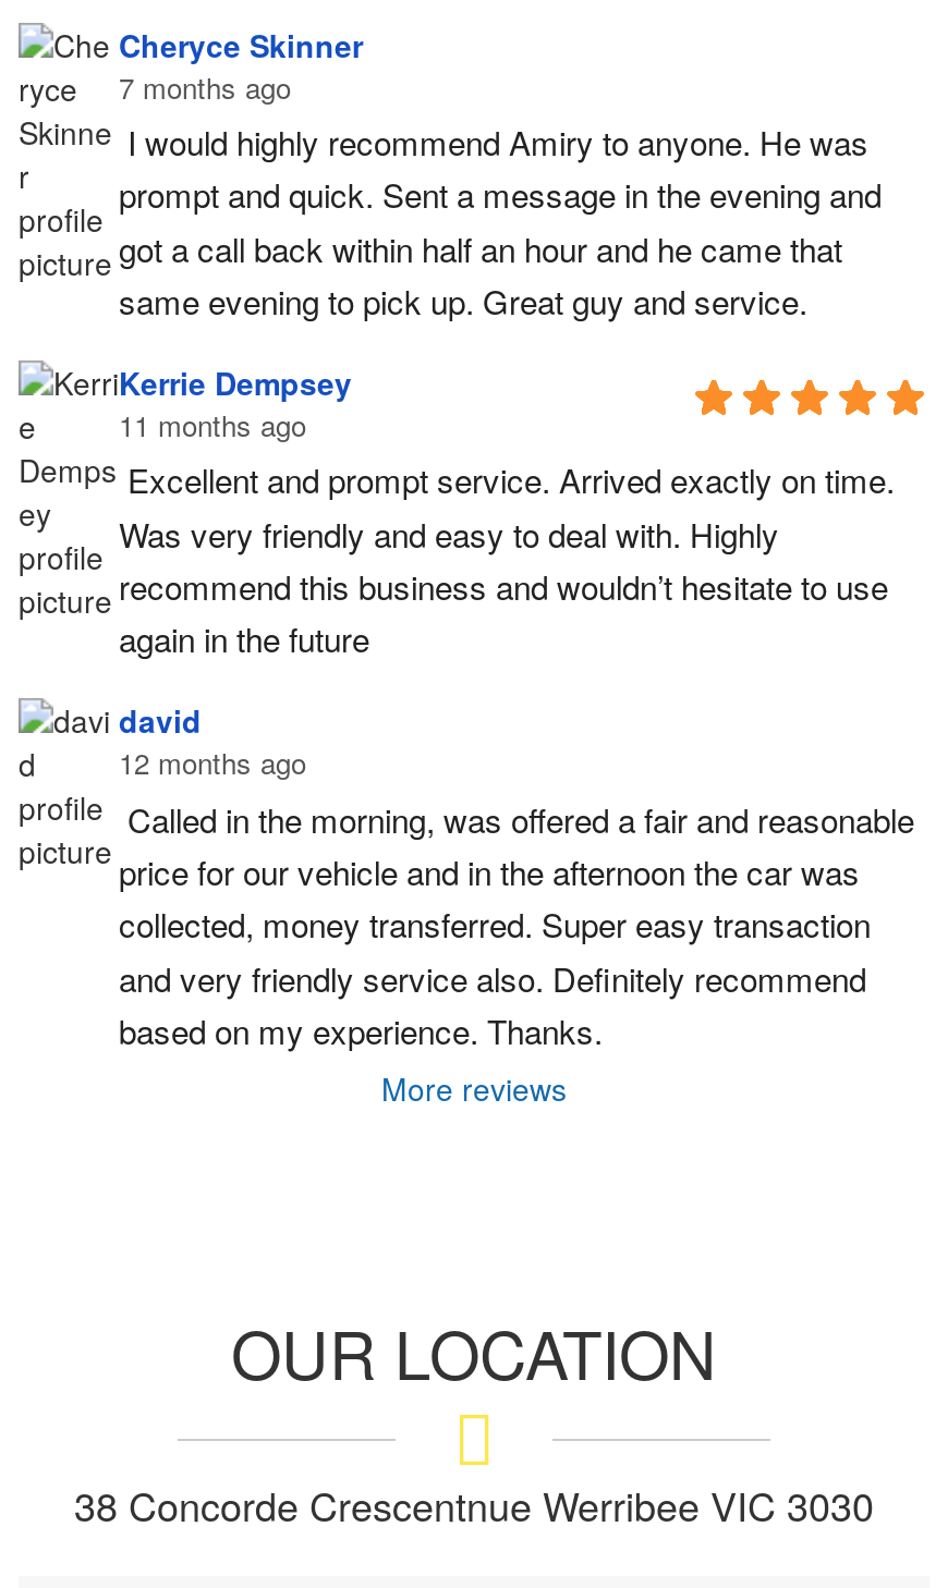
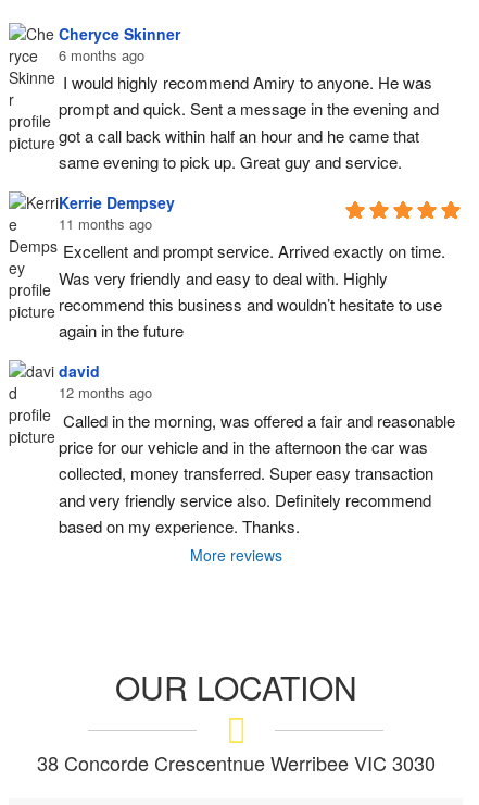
[119,66,291,107] 7 months ago -> [59,44,144,65] 6 months ago

